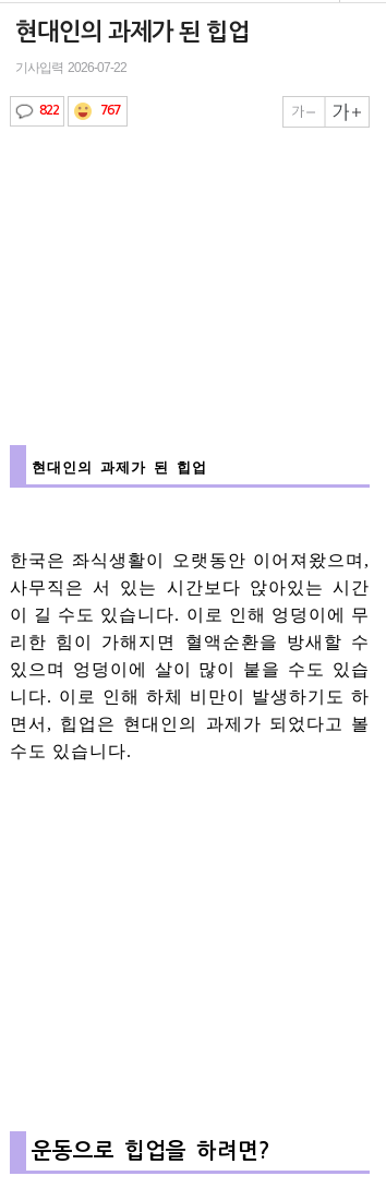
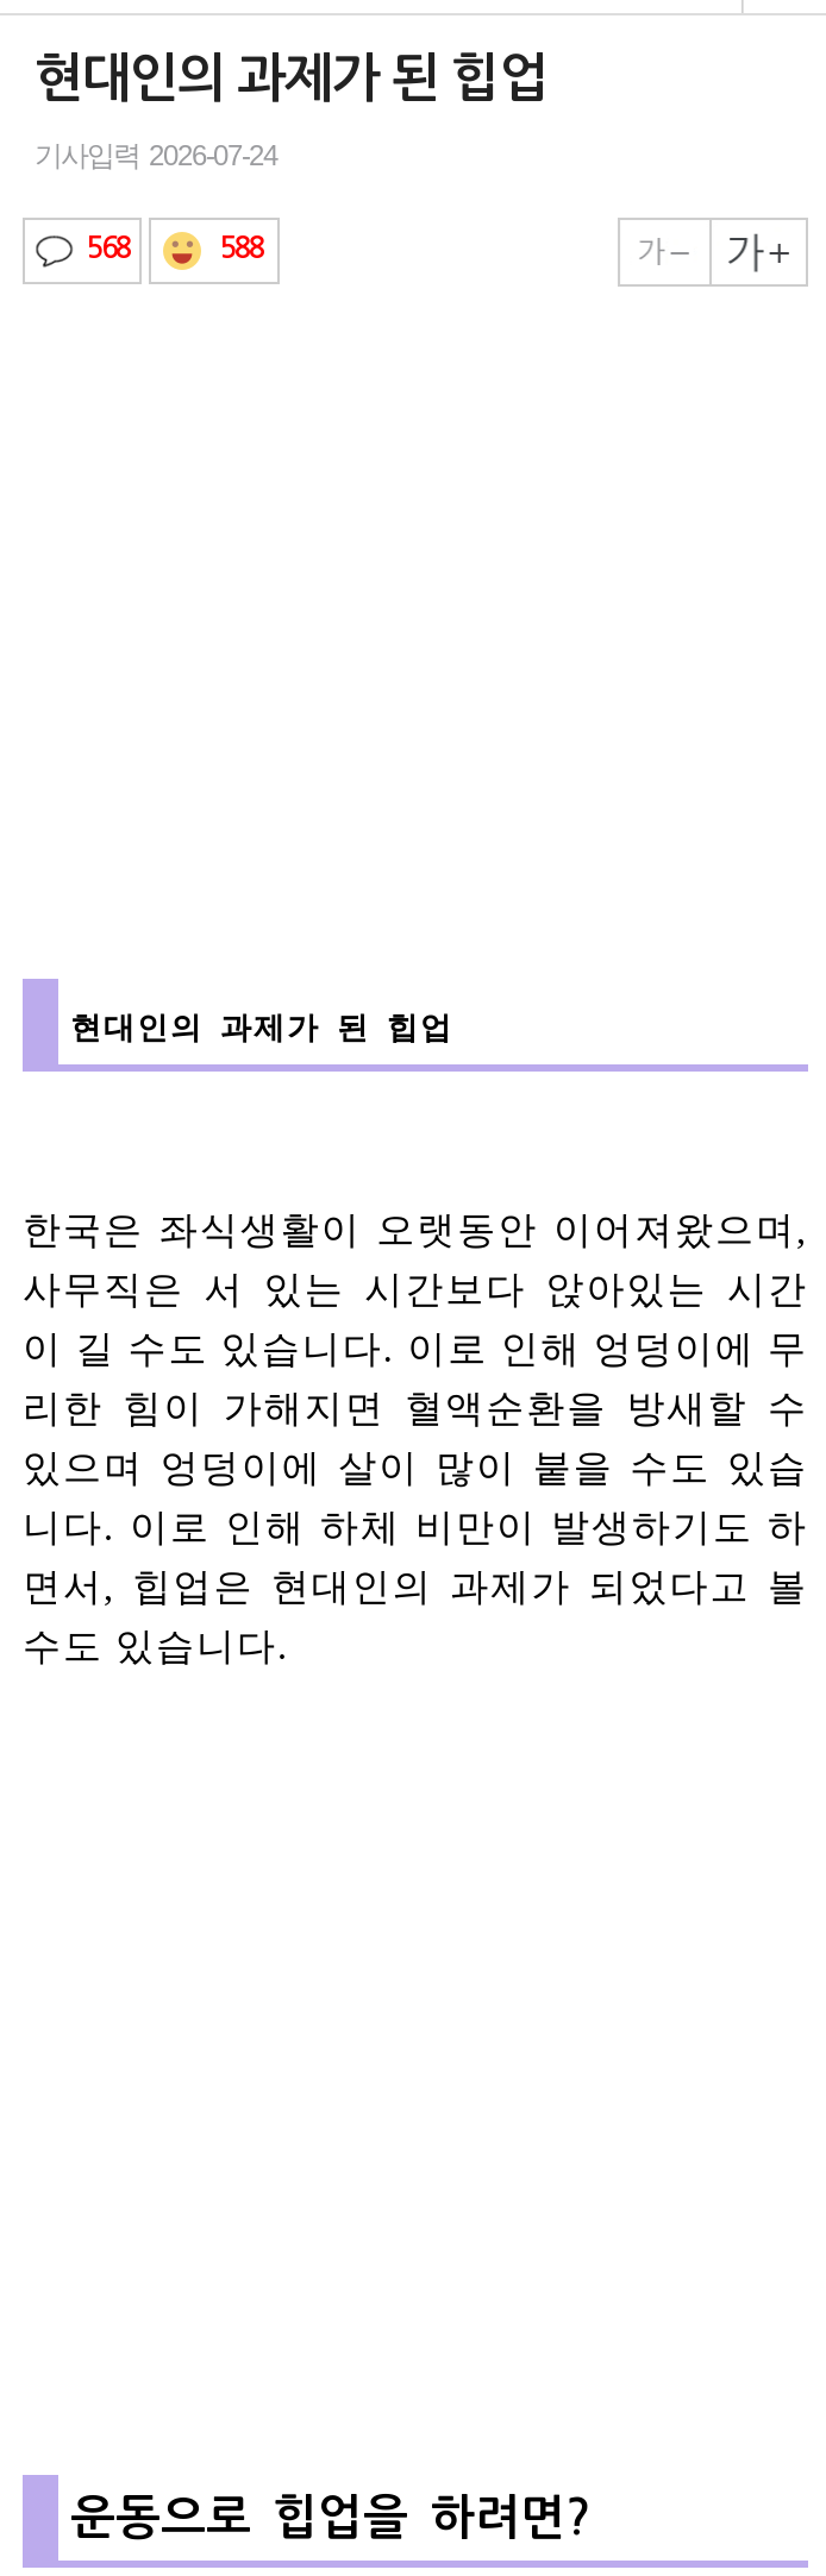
[15,60,126,75] 기사입력 2026-07-22 -> [35,139,277,172] 기사입력 2026-07-24
[39,104,59,117] 822 -> [87,235,130,263] 568
[100,104,120,117] 767 -> [220,234,263,263] 588

